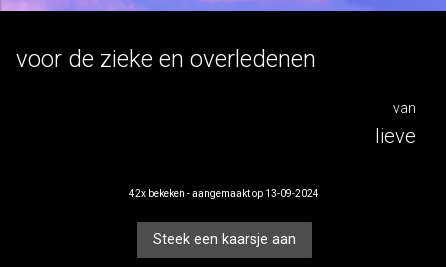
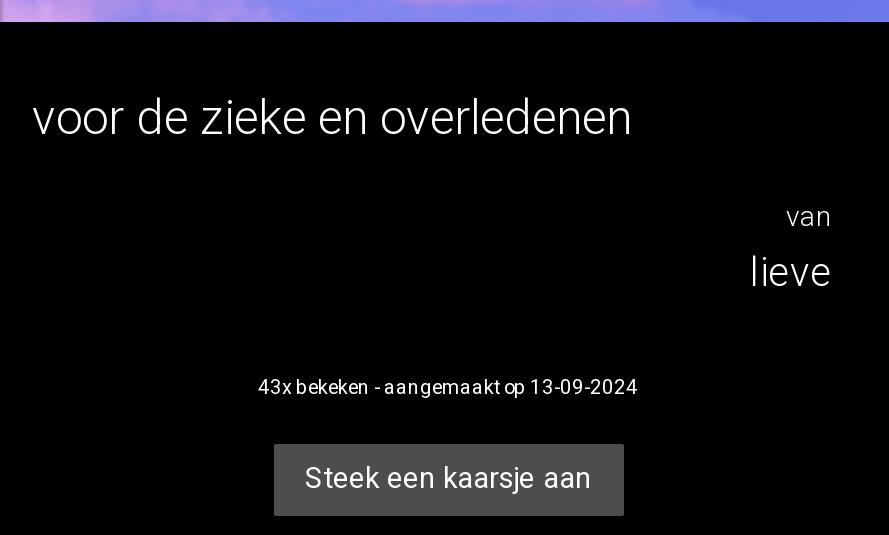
[129,188,319,199] 42x bekeken - aangemaakt op 13-09-2024 -> [258,376,638,398] 43x bekeken - aangemaakt op 13-09-2024

